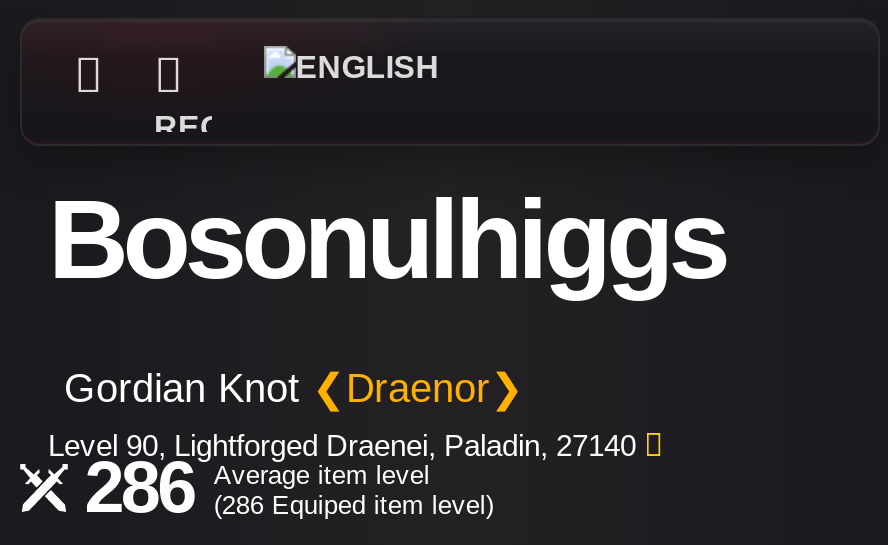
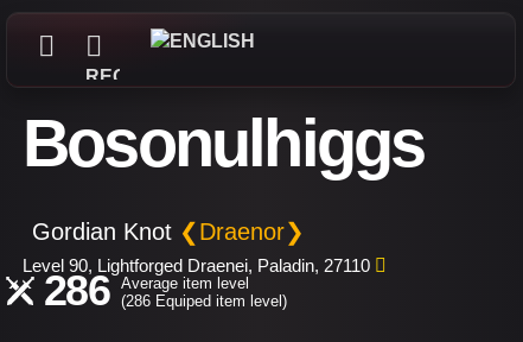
[48,428,644,462] Level 90, Lightforged Draenei, Paladin, 27140 -> [23,255,375,275] Level 90, Lightforged Draenei, Paladin, 27110

